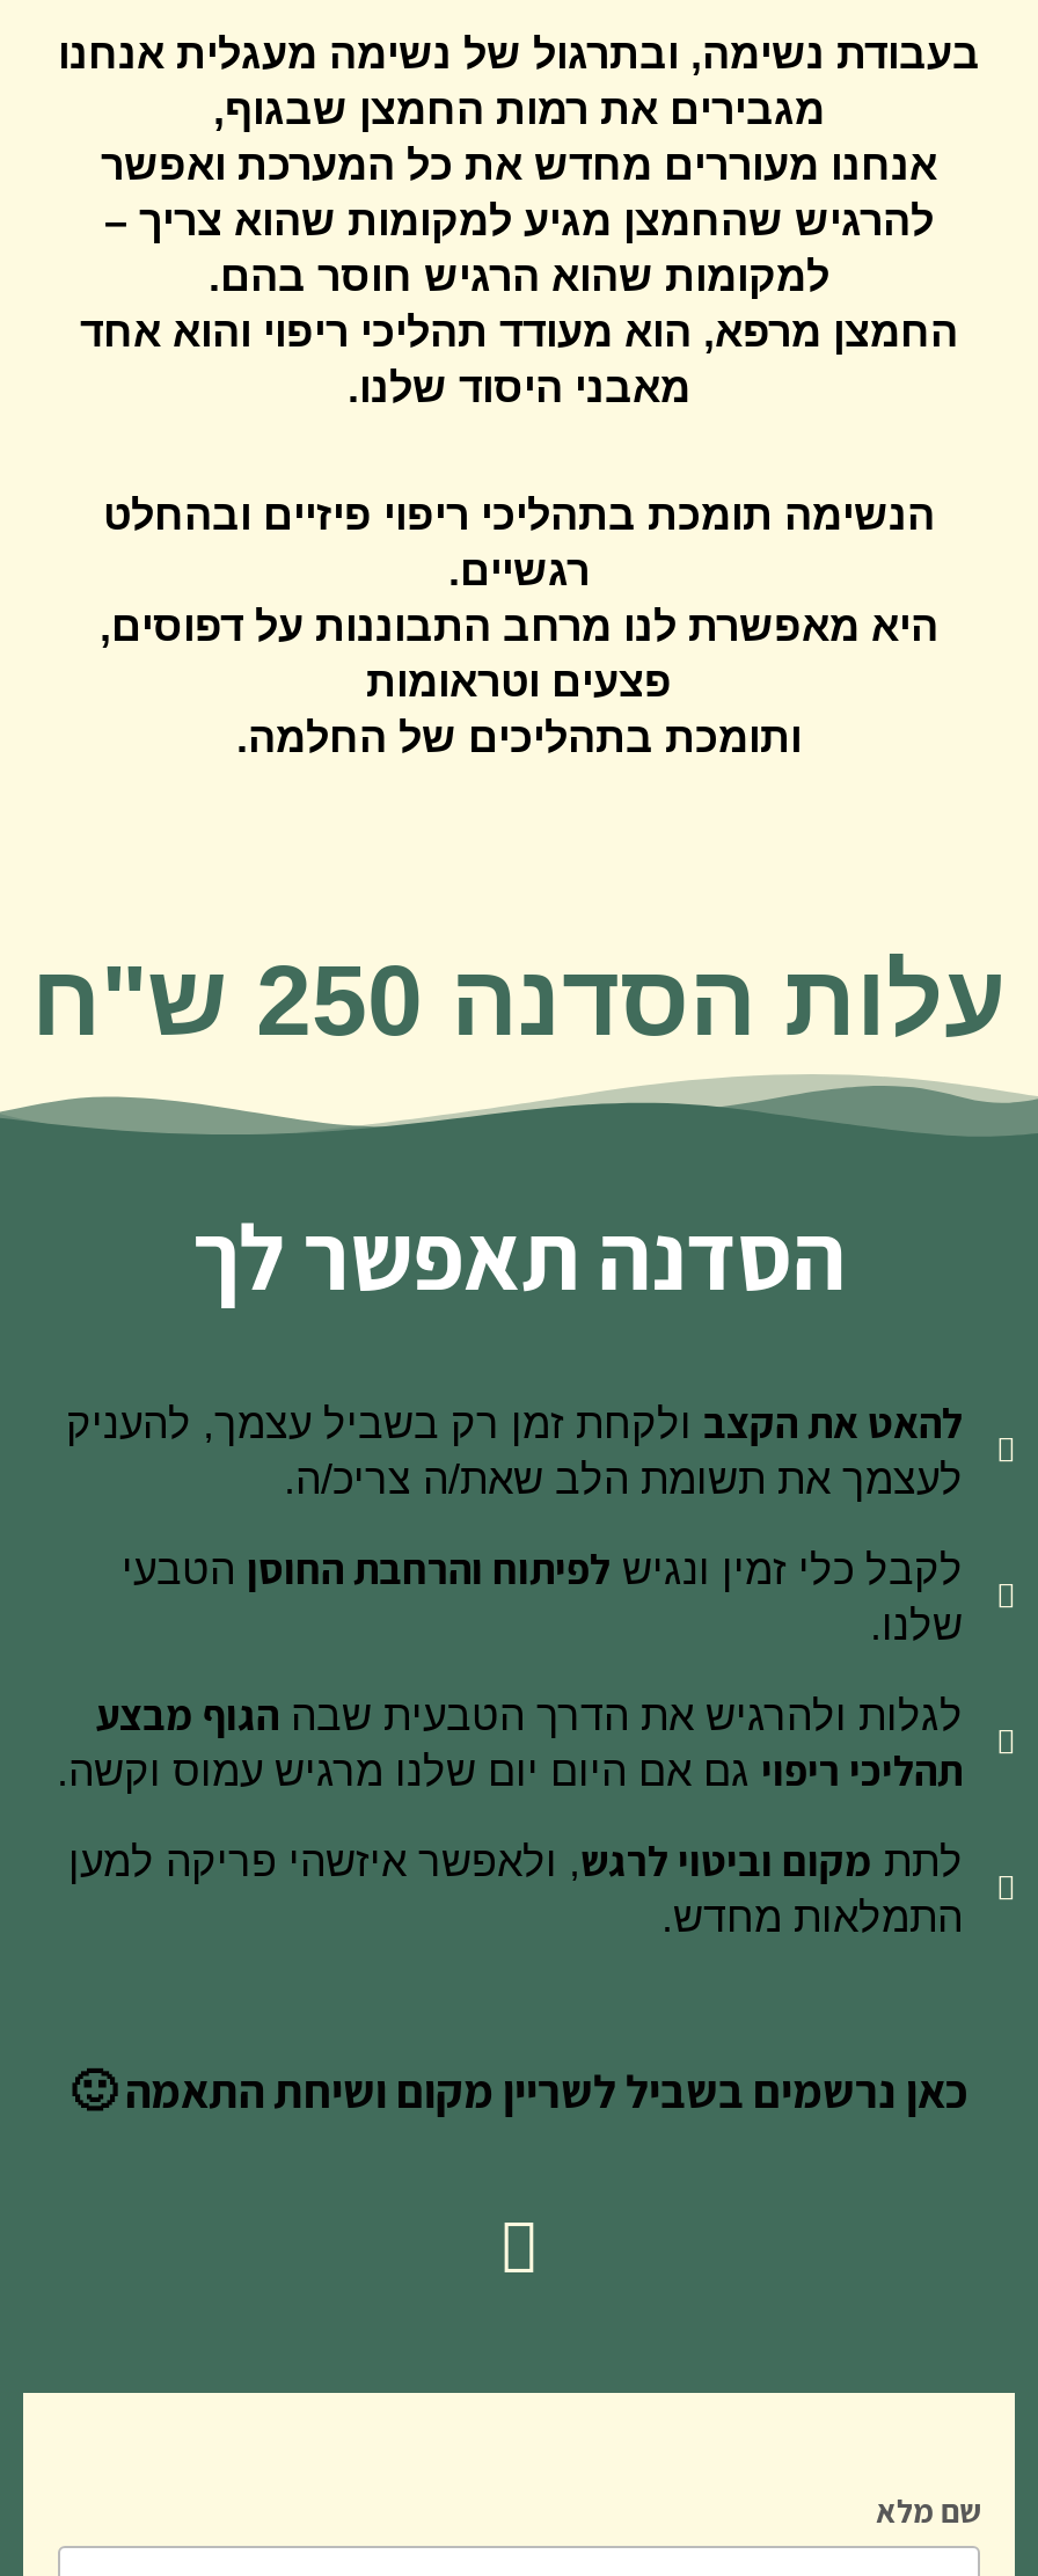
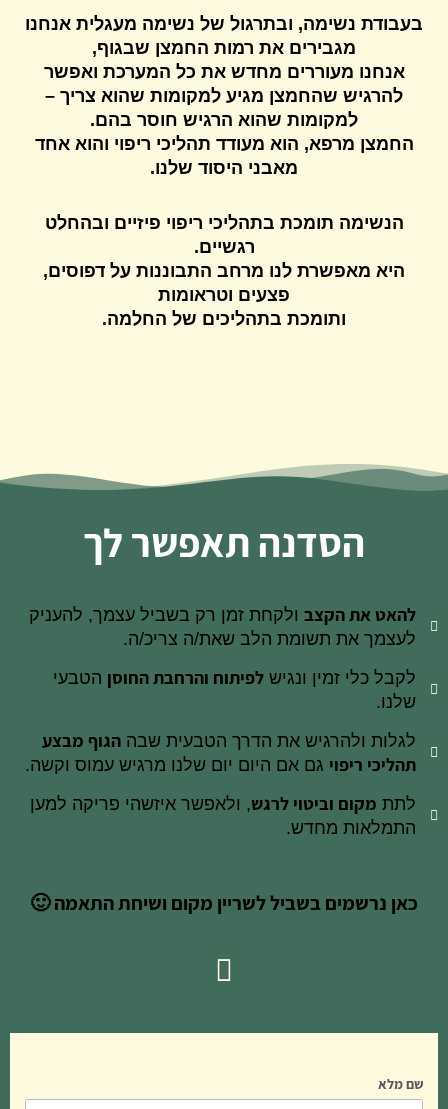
[31,943,1007,1055] עלות הסדנה 250 ש"ח -> none

